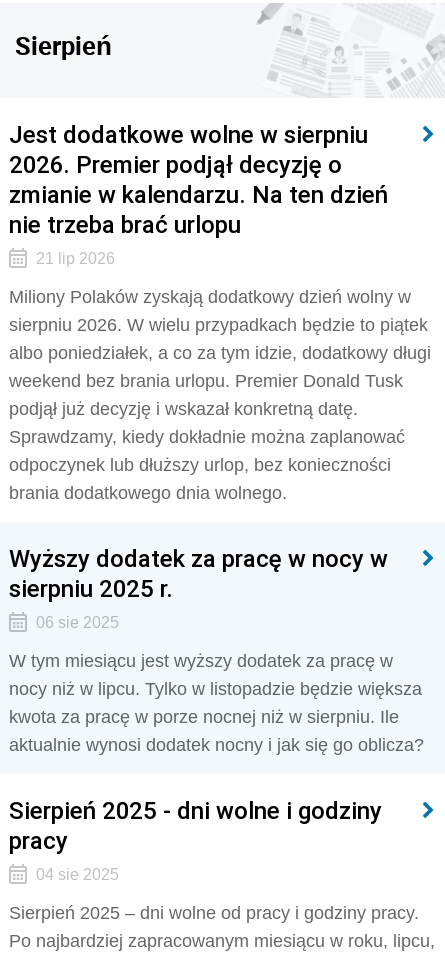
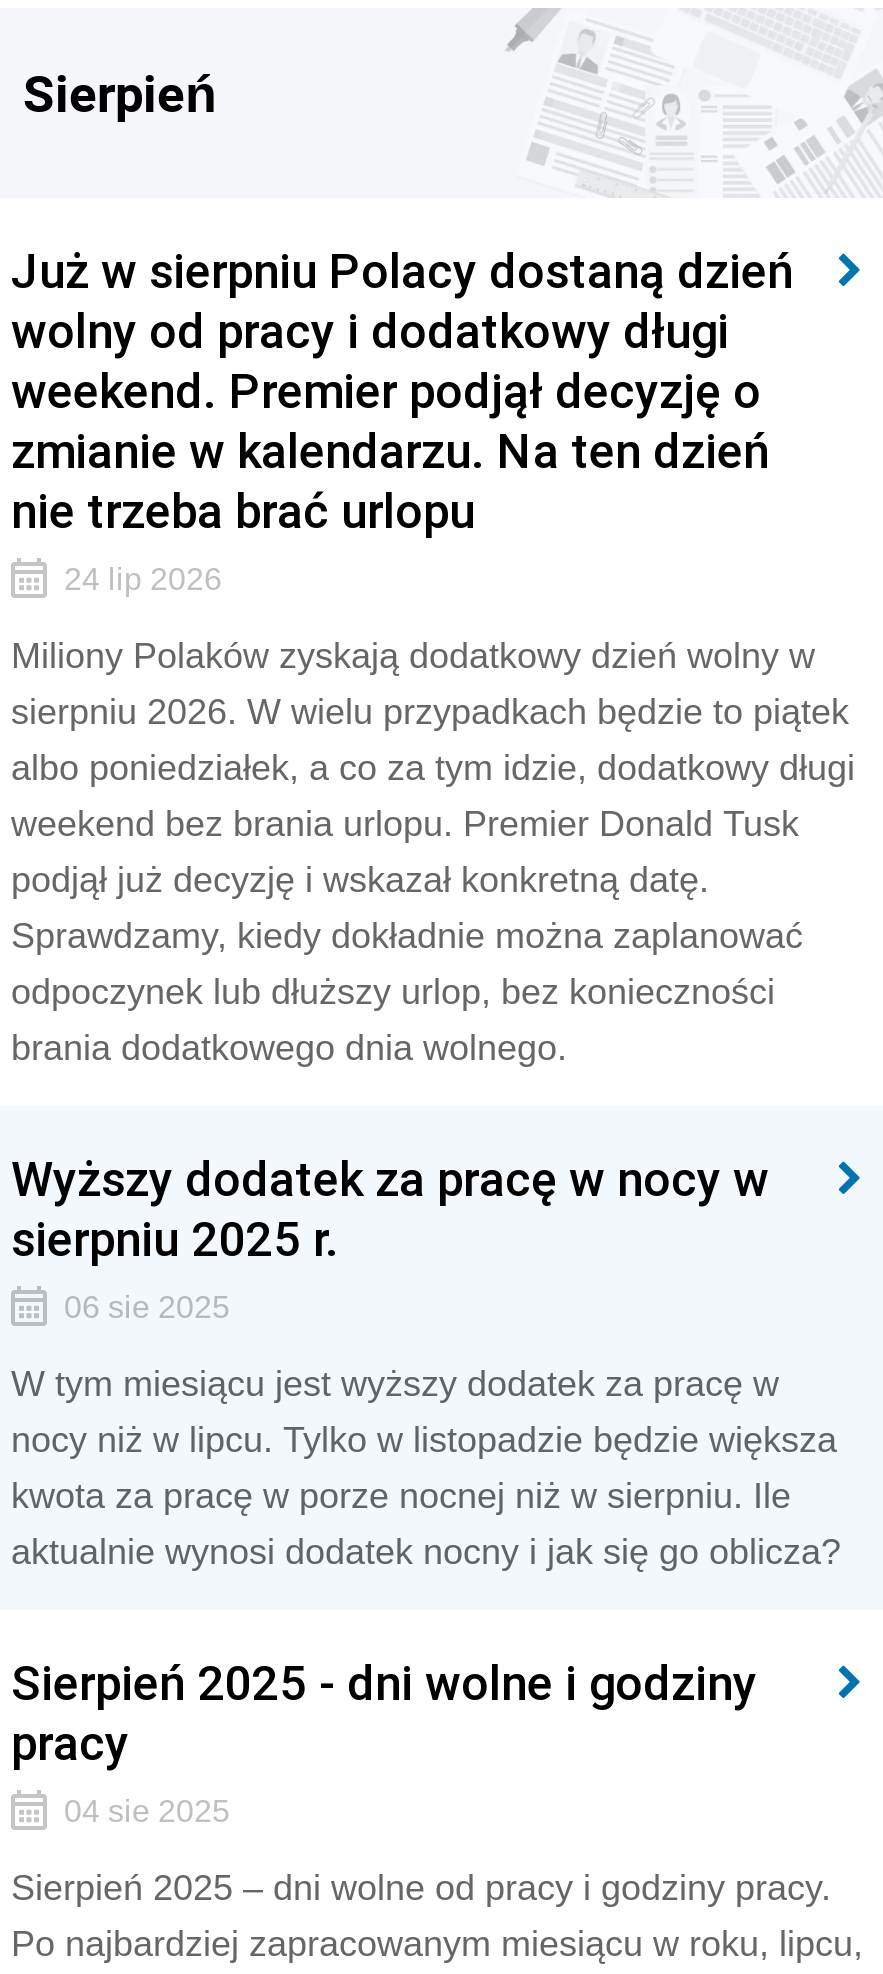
[9,120,368,179] Jest dodatkowe wolne w sierpniu | 2026. Premier podjął decyzję o -> [11,242,793,420] Już w sierpniu Polacy dostaną dzień | wolny od pracy i dodatkowy długi | weekend. Premier podjął decyzję o
[35,250,114,267] 21 lip 2026 -> [64,562,222,596] 24 lip 2026

